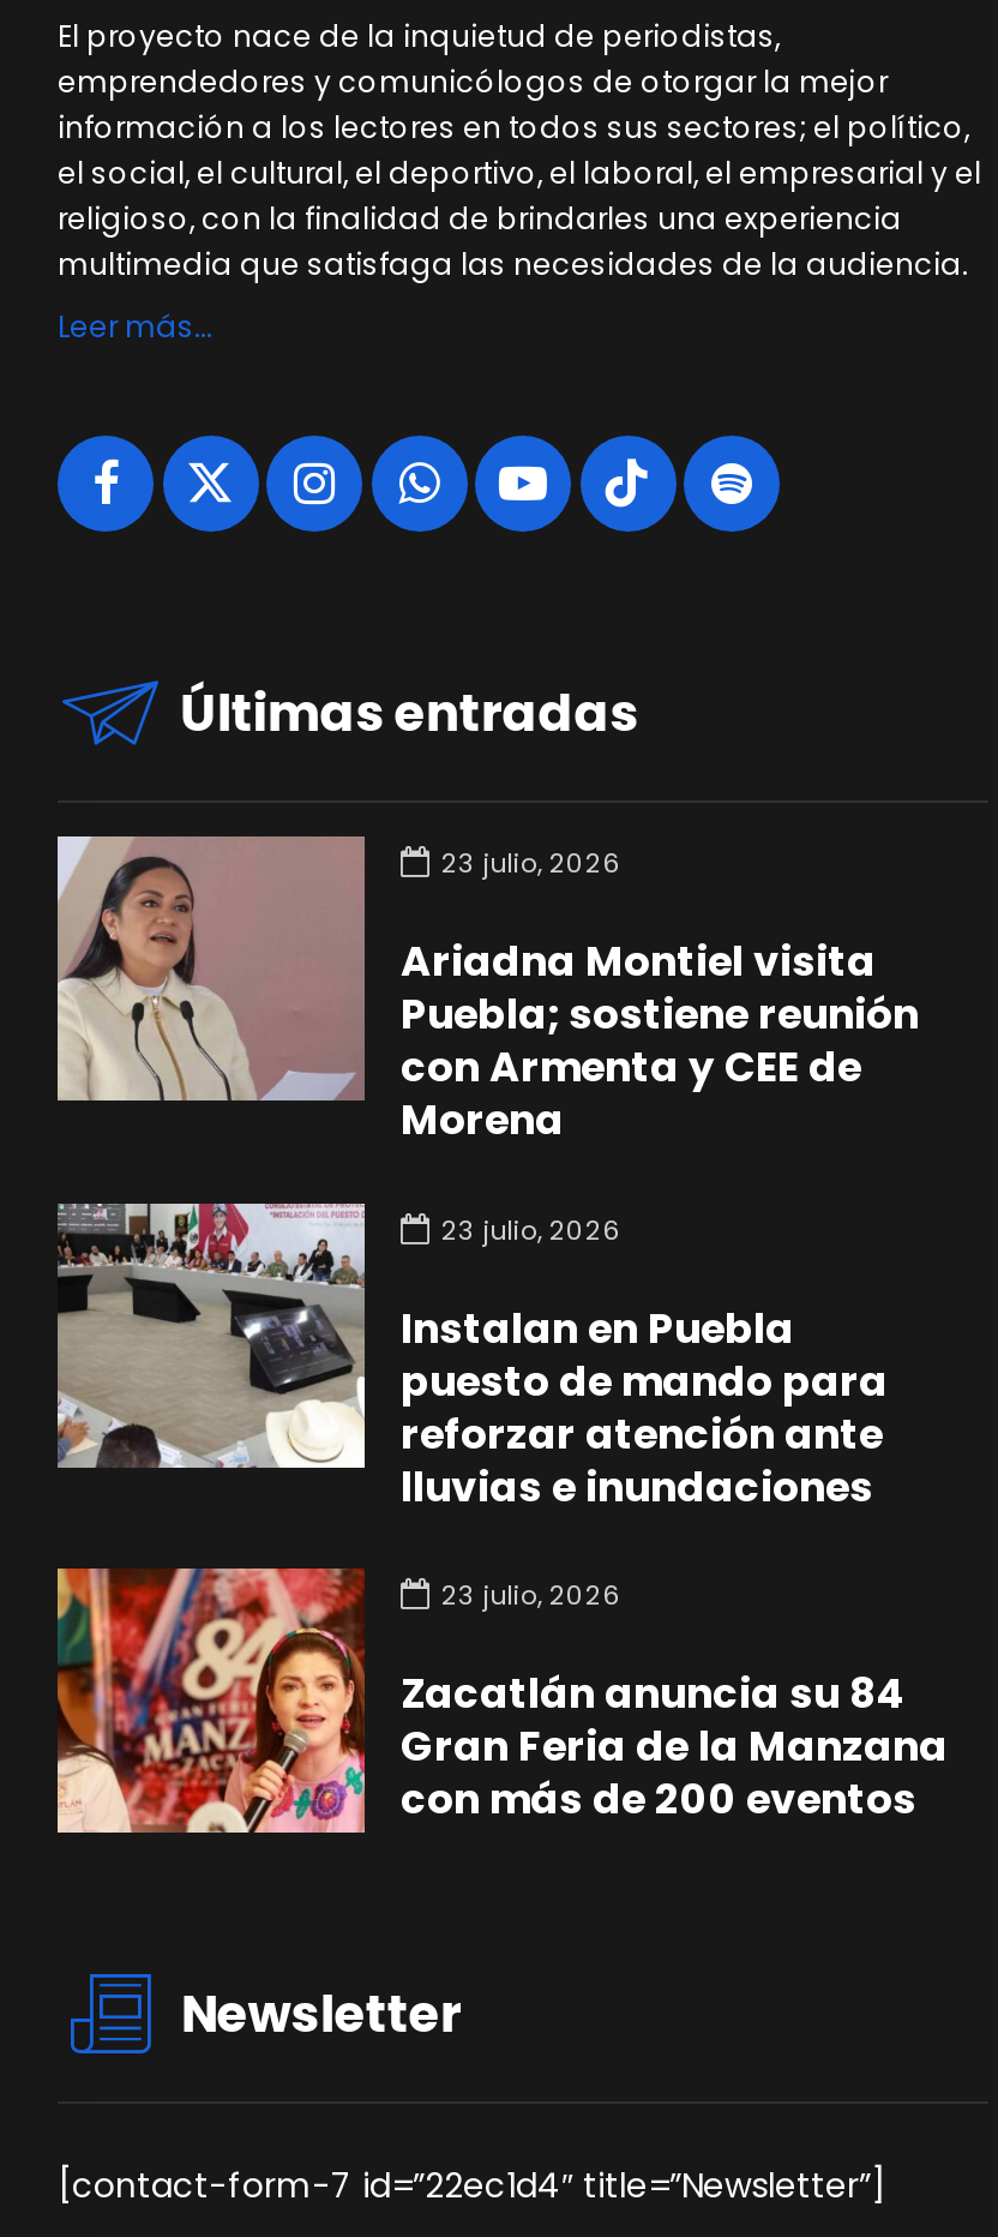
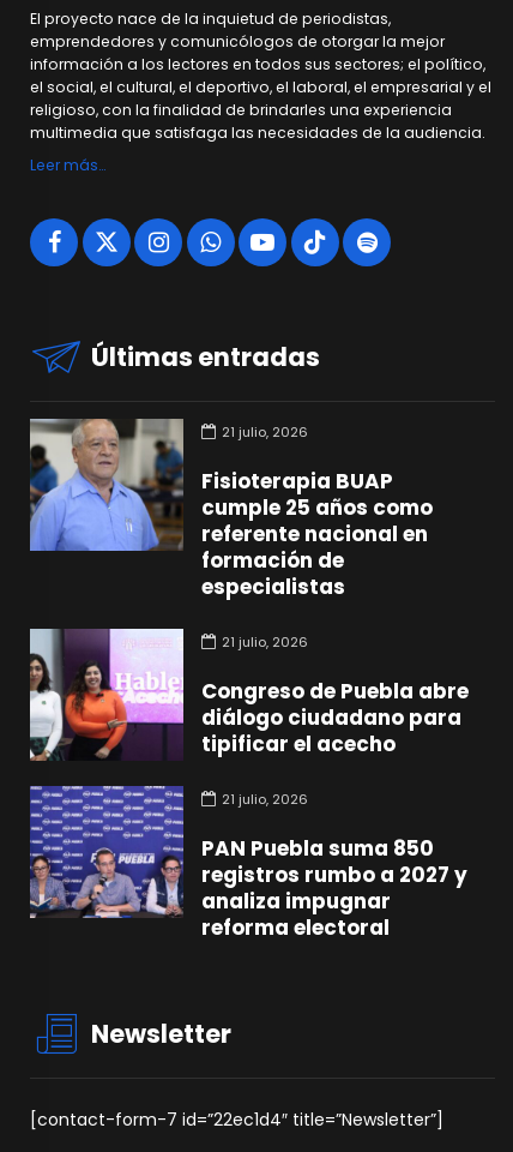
[55,834,919,1149] [image] | Ariadna Montiel visita | Puebla; sostiene reunión | con Armenta y CEE de | Morena -> [29,419,433,601] [image] | Fisioterapia BUAP | cumple 25 años como | referente nacional en | formación de | especialistas
[441,844,621,883] 23 julio, 2026 -> [222,423,308,442] 21 julio, 2026
[55,1201,888,1515] [image] | Instalan en Puebla | puesto de mando para | reforzar atención ante | lluvias e inundaciones -> [29,628,469,761] [image] | Congreso de Puebla abre | diálogo ciudadano para | tipificar el acecho
[441,1210,621,1249] 23 julio, 2026 -> [222,632,308,651] 21 julio, 2026
[55,1566,948,1835] [image] | Zacatlán anuncia su 84 | Gran Feria de la Manzana | con más de 200 eventos -> [29,785,467,942] [image] | PAN Puebla suma 850 | registros rumbo a 2027 y | analiza impugnar | reforma electoral
[441,1576,621,1615] 23 julio, 2026 -> [222,789,308,809] 21 julio, 2026

